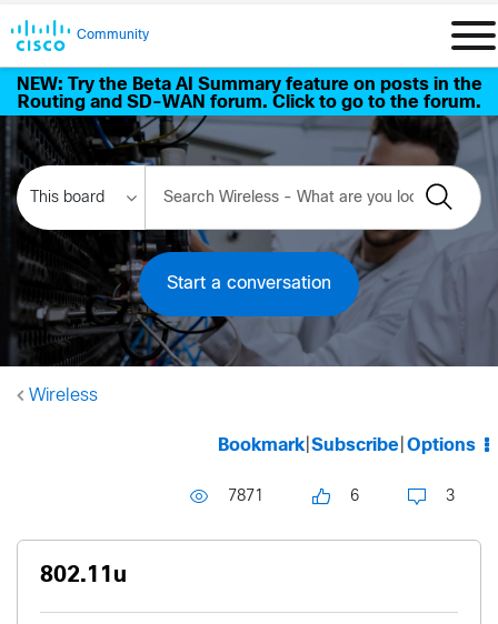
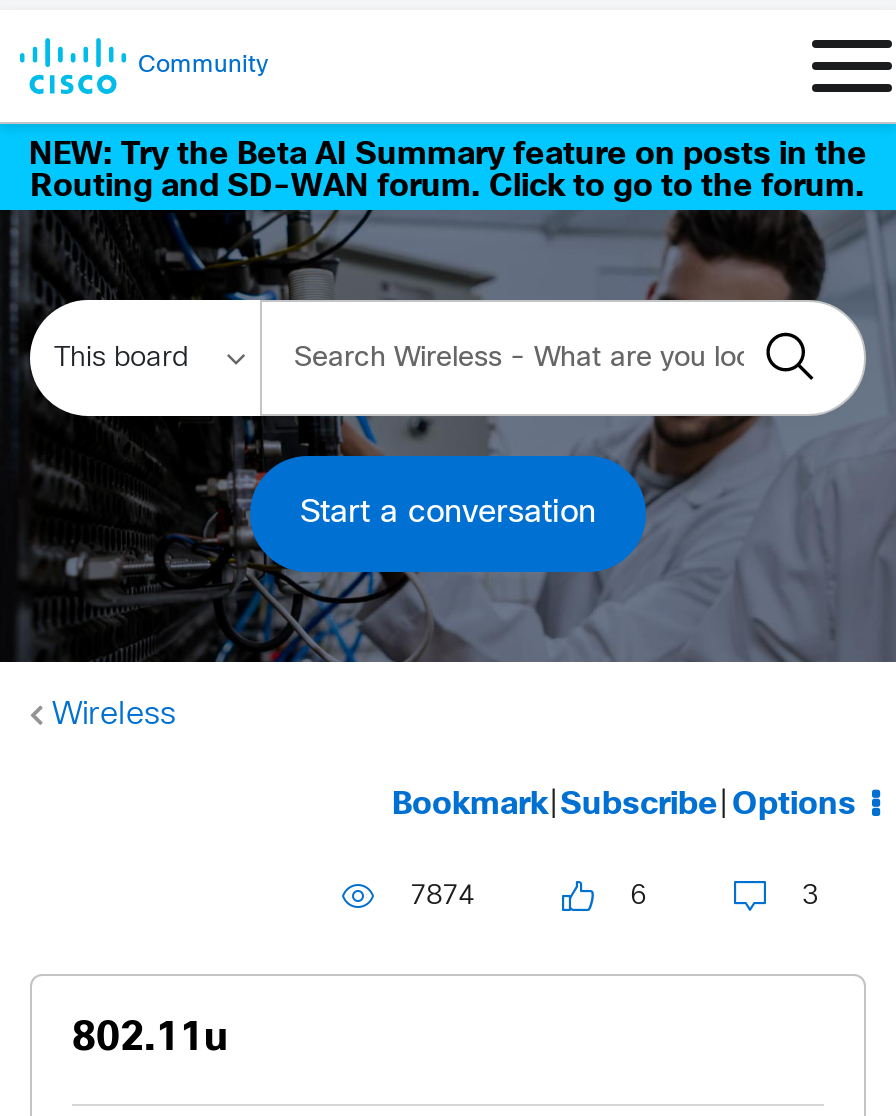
[228,490,263,504] 7871 -> [410,884,474,910] 7874

